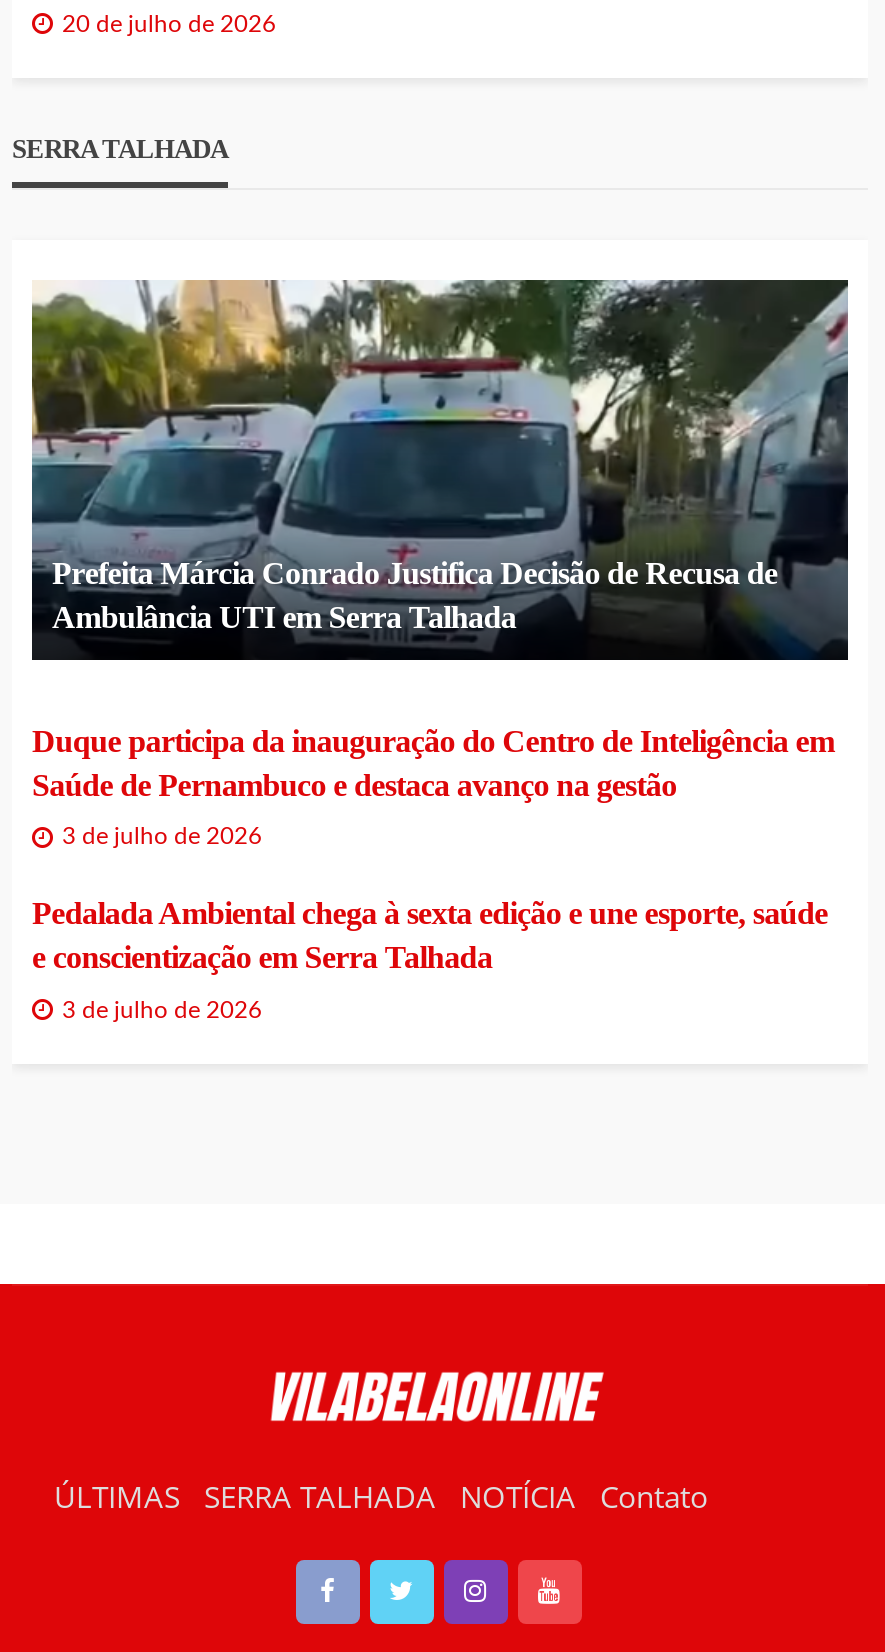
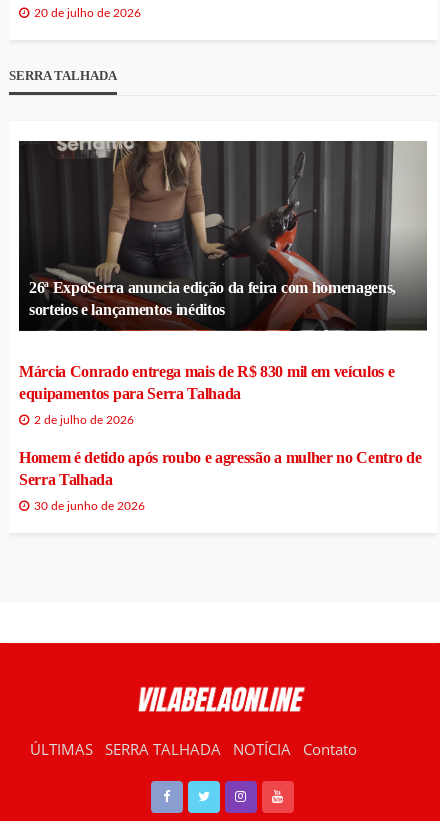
[30,279,850,663] [image] | Prefeita Márcia Conrado Justifica Decisão de Recusa de | Ambulância UTI em Serra Talhada -> [18,140,427,332] [image] | 26ª ExpoSerra anuncia edição da feira com homenagens, | sorteios e lançamentos inéditos
[32,725,834,803] Duque participa da inauguração do Centro de Inteligência em | Saúde de Pernambuco e destaca avanço na gestão -> [19,363,394,402] Márcia Conrado entrega mais de R$ 830 mil em veículos e | equipamentos para Serra Talhada
[62,827,262,851] 3 de julho de 2026 -> [34,414,134,426] 2 de julho de 2026
[32,897,828,975] Pedalada Ambiental chega à sexta edição e une esporte, saúde | e conscientização em Serra Talhada -> [19,449,421,488] Homem é detido após roubo e agressão a mulher no Centro de | Serra Talhada
[62,998,262,1022] 3 de julho de 2026 -> [34,500,145,512] 30 de junho de 2026

